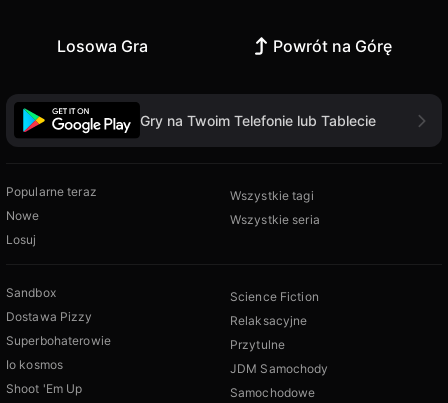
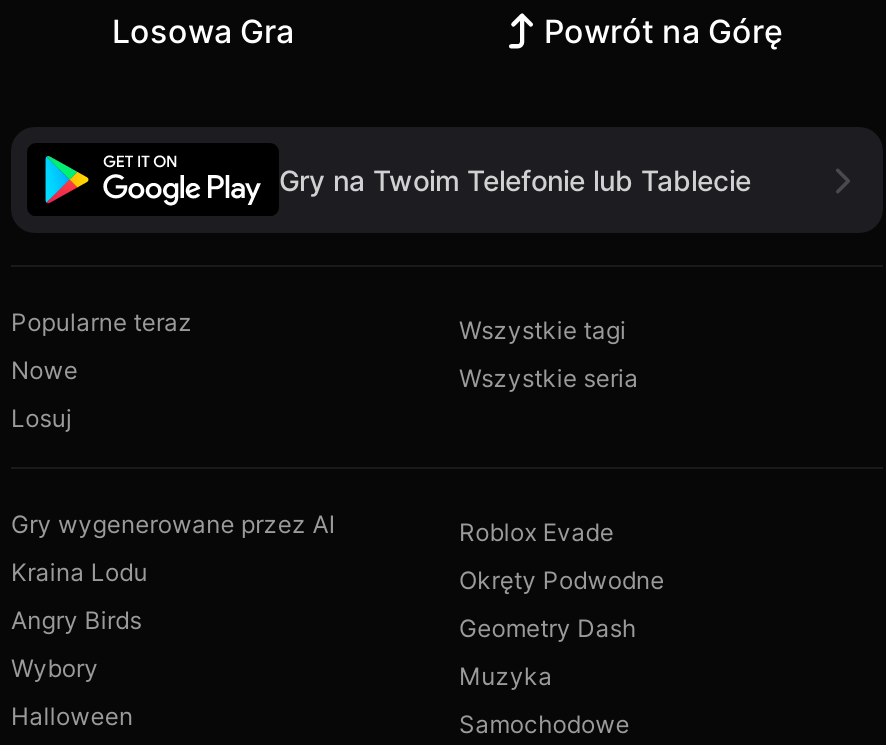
[6,285,56,300] Sandbox -> [11,510,335,540] Gry wygenerowane przez AI
[230,289,319,304] Science Fiction -> [459,518,614,548] Roblox Evade
[6,309,92,324] Dostawa Pizzy -> [11,558,148,588] Kraina Lodu
[230,313,307,328] Relaksacyjne -> [459,566,665,596] Okręty Podwodne
[6,333,111,348] Superbohaterowie -> [11,606,142,636] Angry Birds
[230,337,285,352] Przytulne -> [459,614,636,644] Geometry Dash
[6,357,63,372] Io kosmos -> [11,654,98,684] Wybory
[230,361,328,376] JDM Samochody -> [459,662,552,692] Muzyka
[6,381,82,396] Shoot 'Em Up -> [11,702,133,732] Halloween

